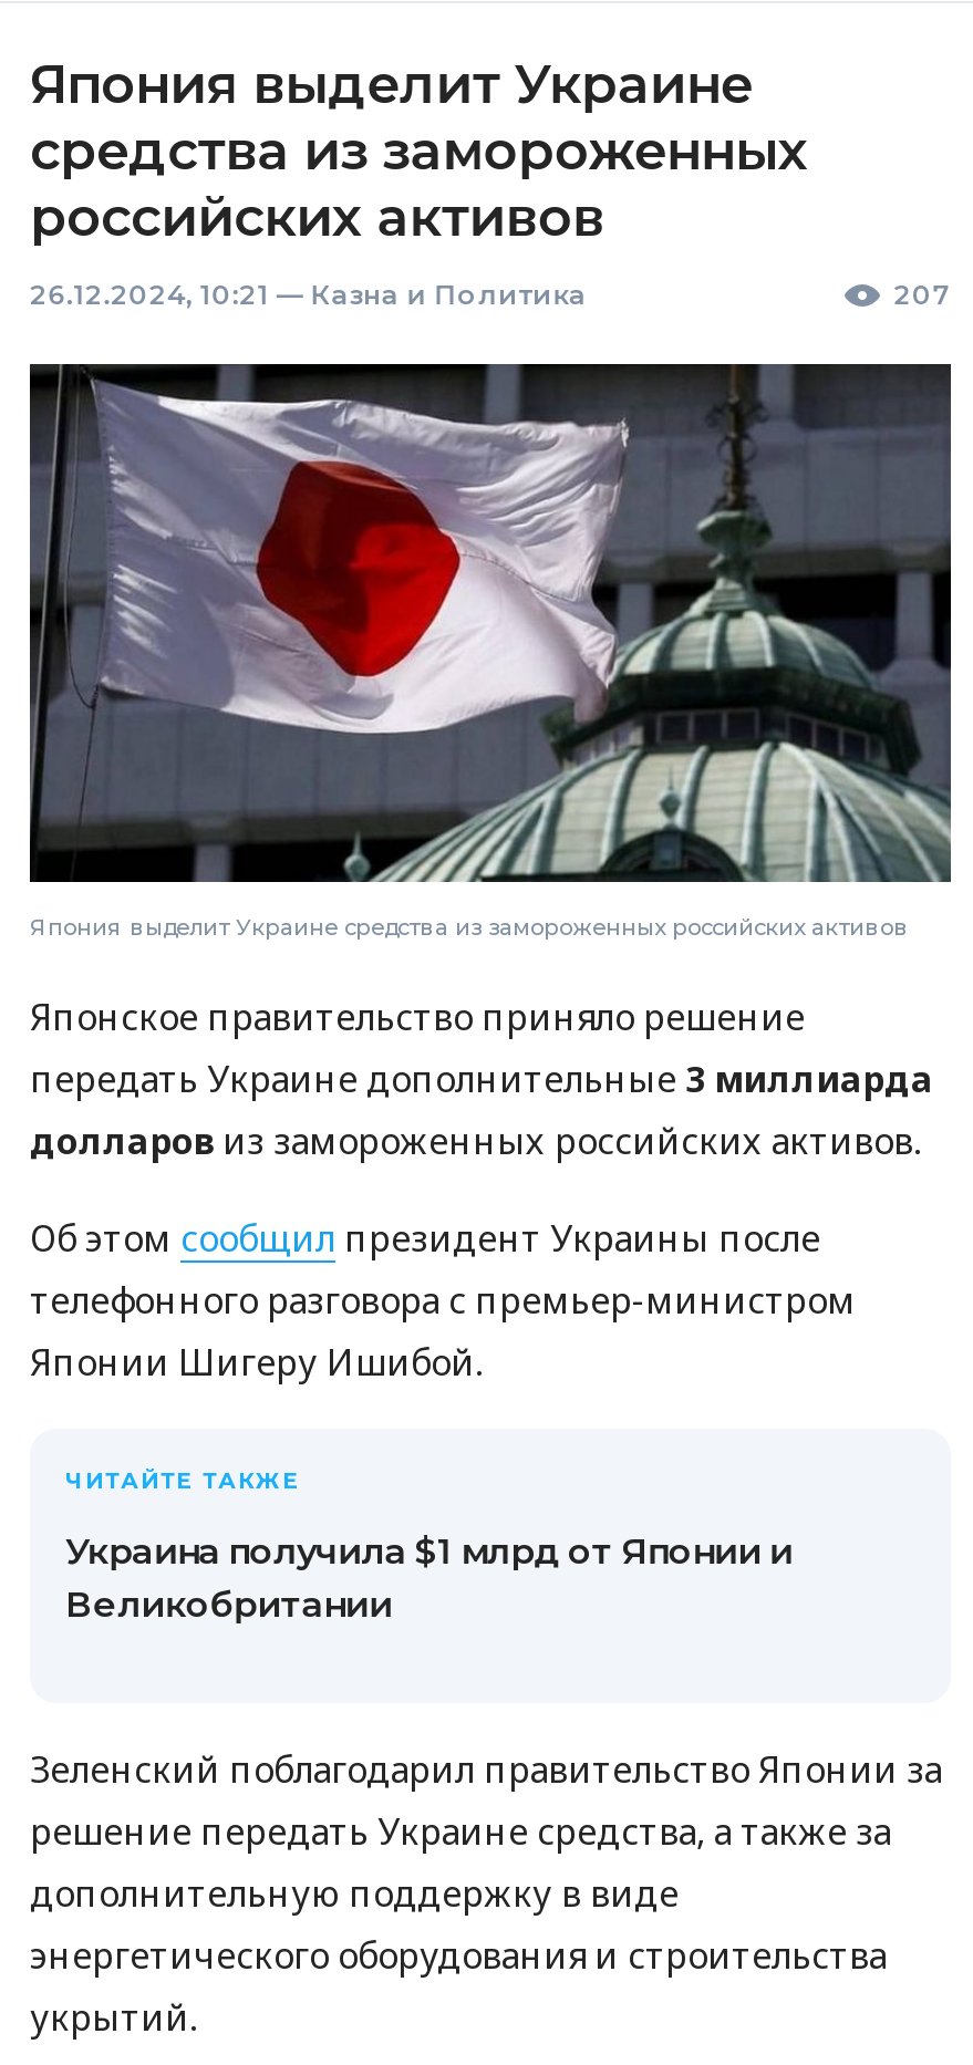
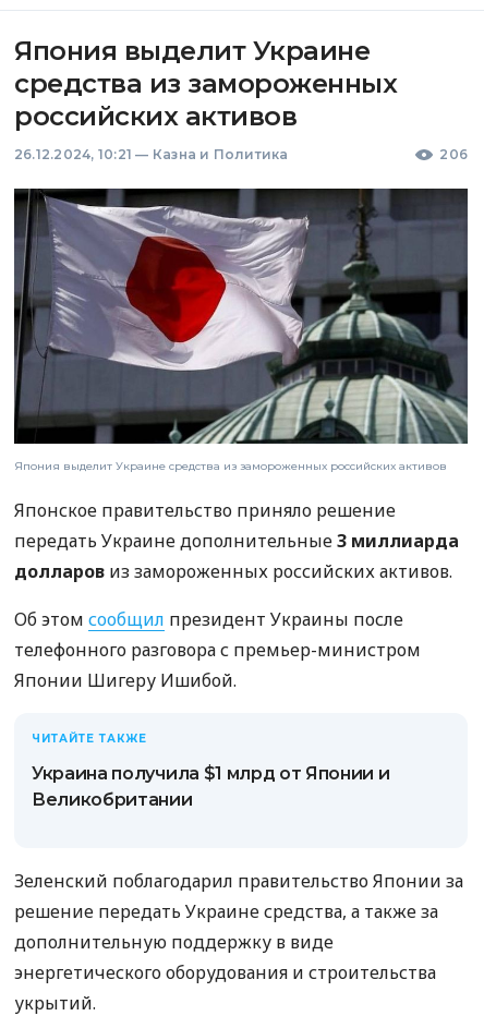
[894,278,951,311] 207 -> [440,146,468,162] 206

